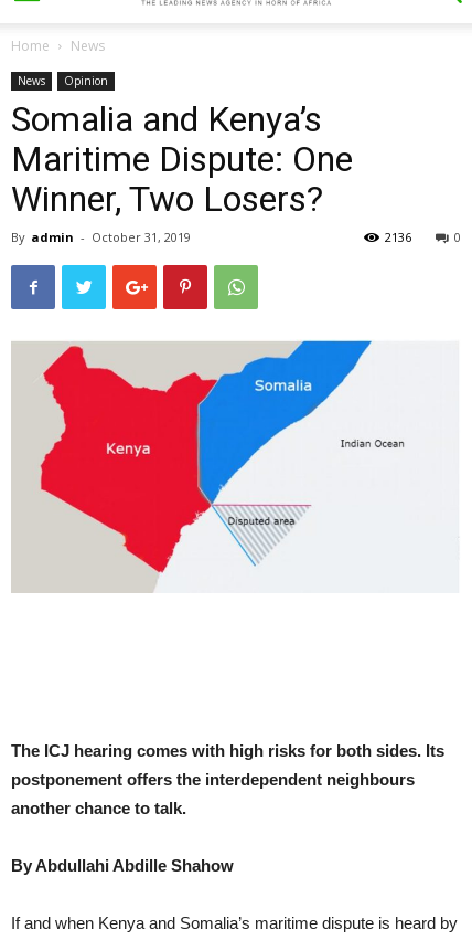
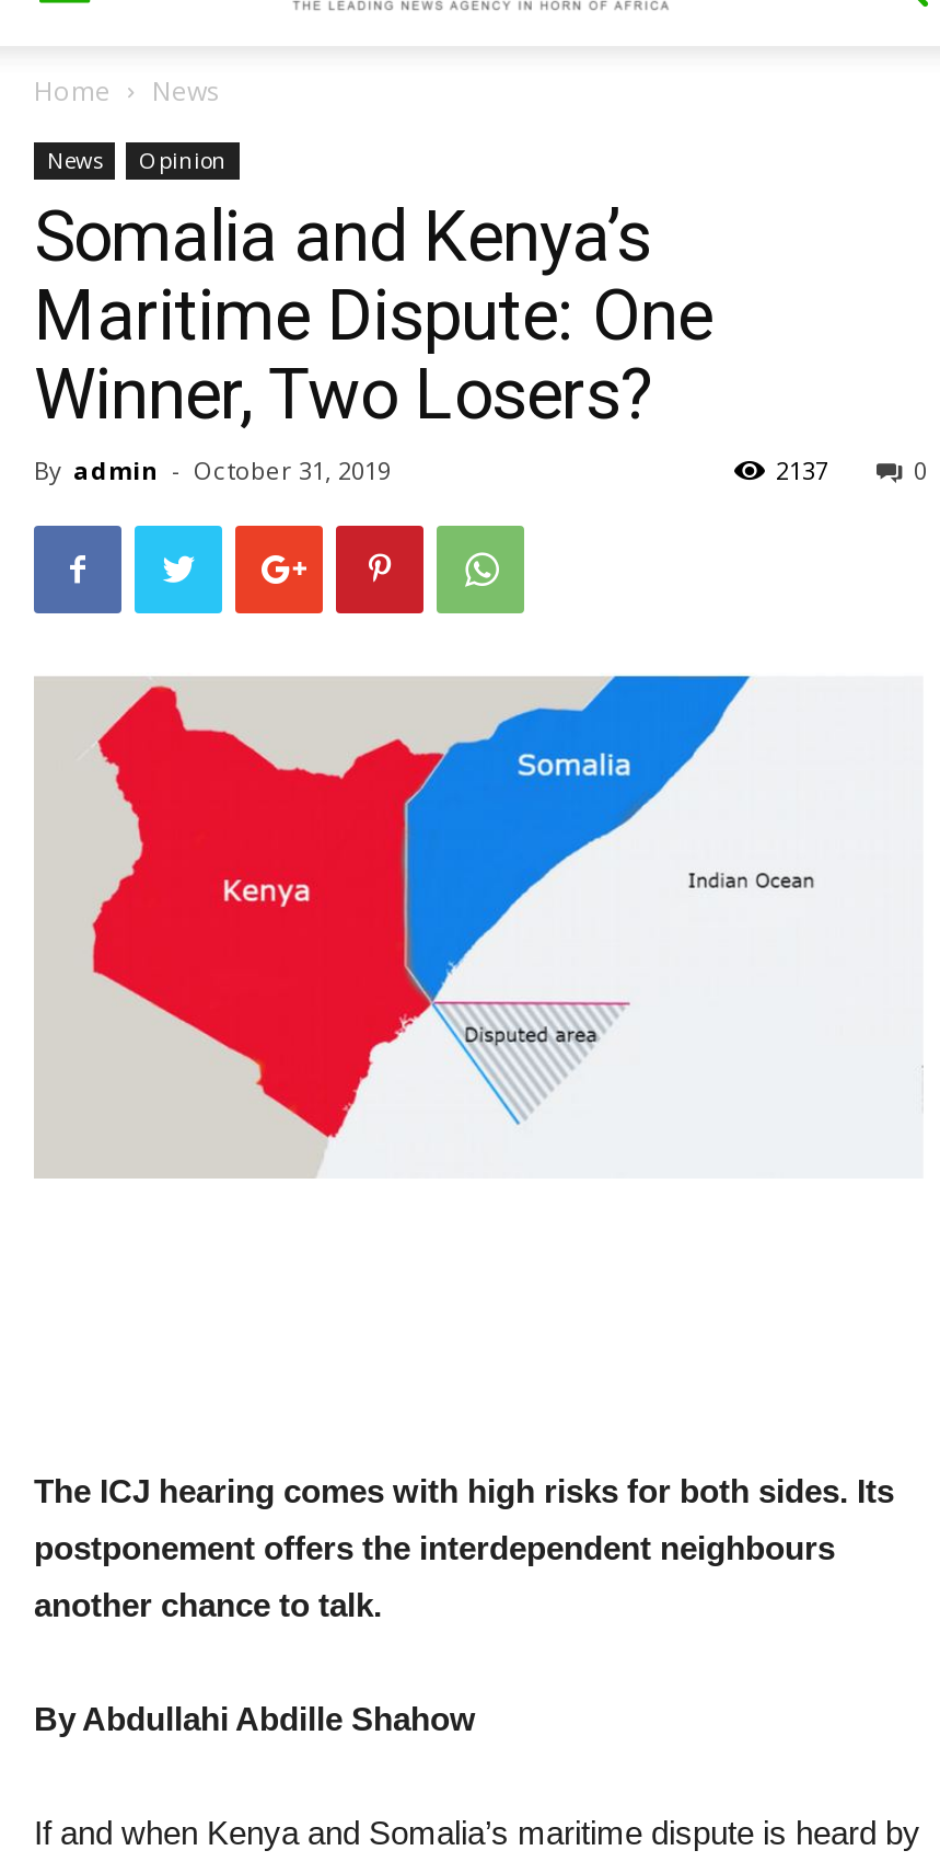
[385,229,411,245] 2136 -> [776,453,828,486] 2137

